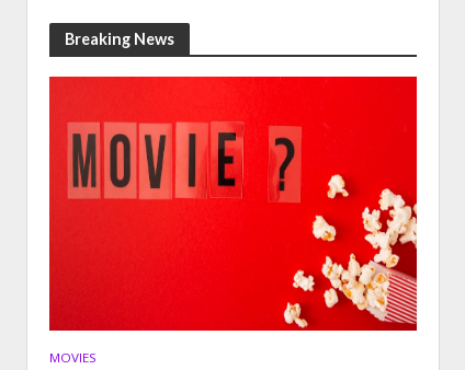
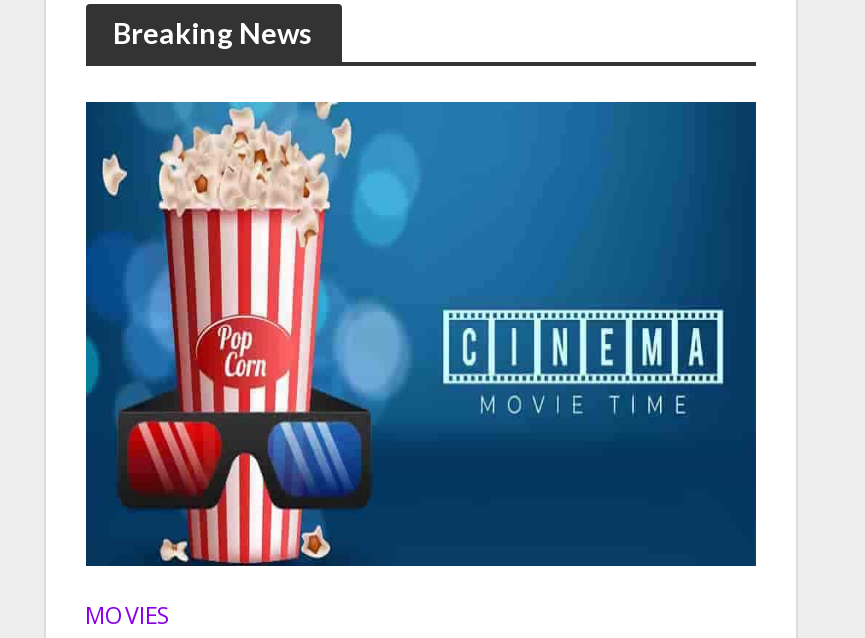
[48,76,418,332] [image] -> [84,100,758,568] [image]

